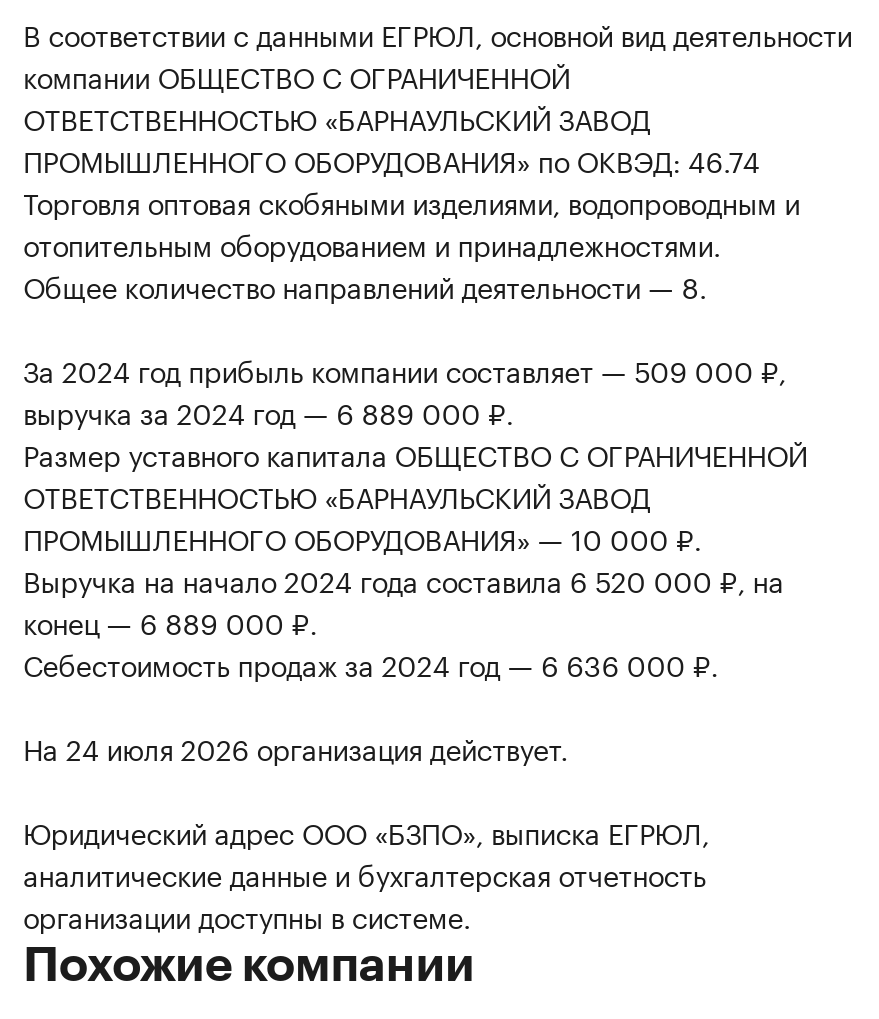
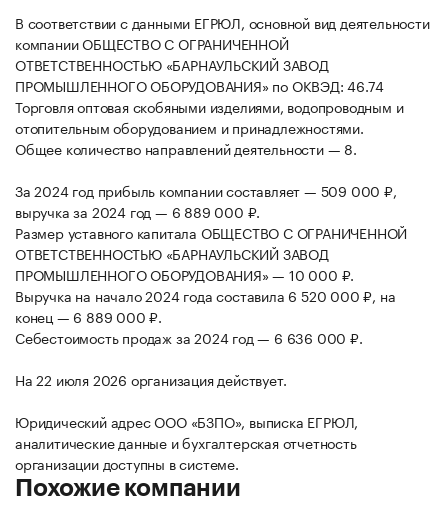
[23,726,568,770] На 24 июля 2026 организация действует. -> [15,368,286,390] На 22 июля 2026 организация действует.

